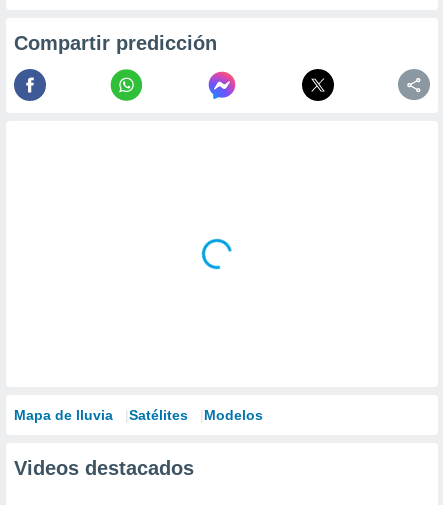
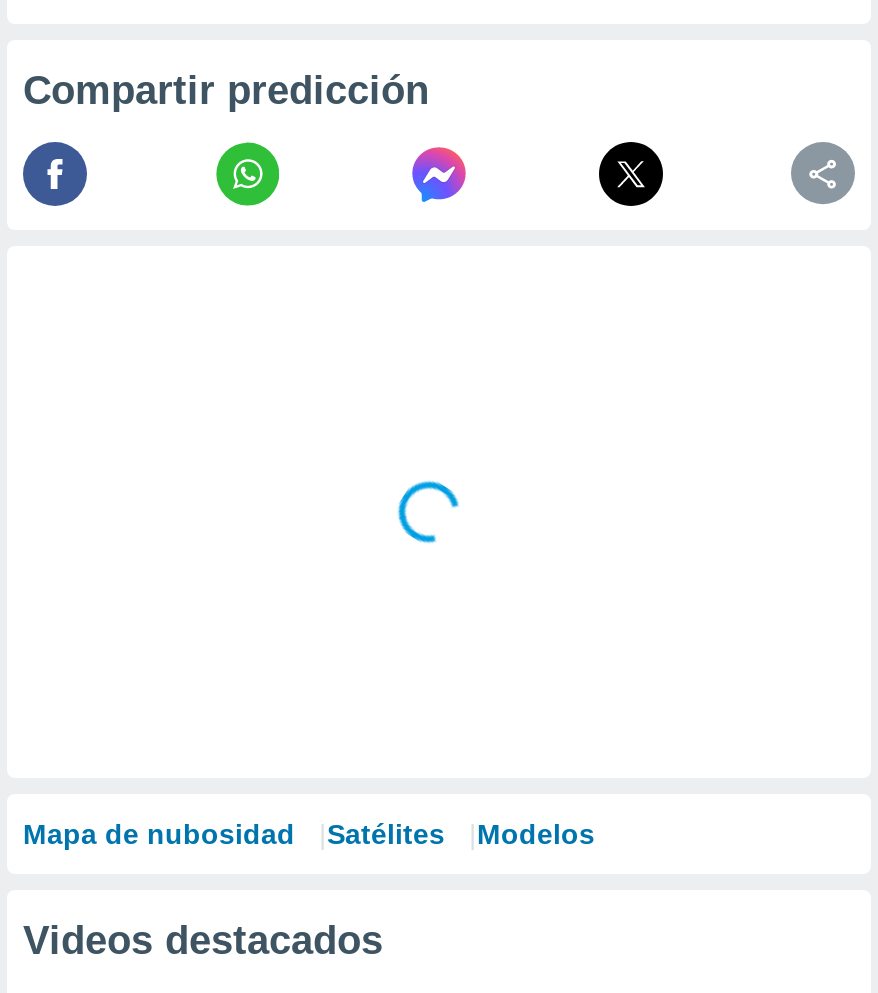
[14,407,113,423] Mapa de lluvia -> [23,818,295,850] Mapa de nubosidad

